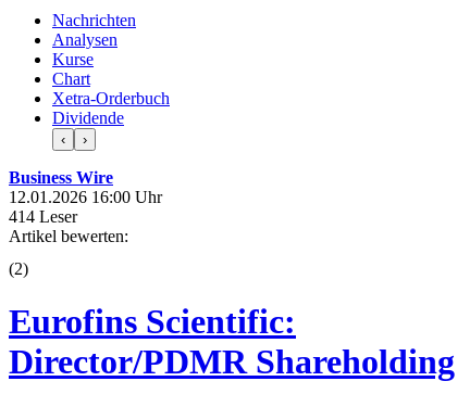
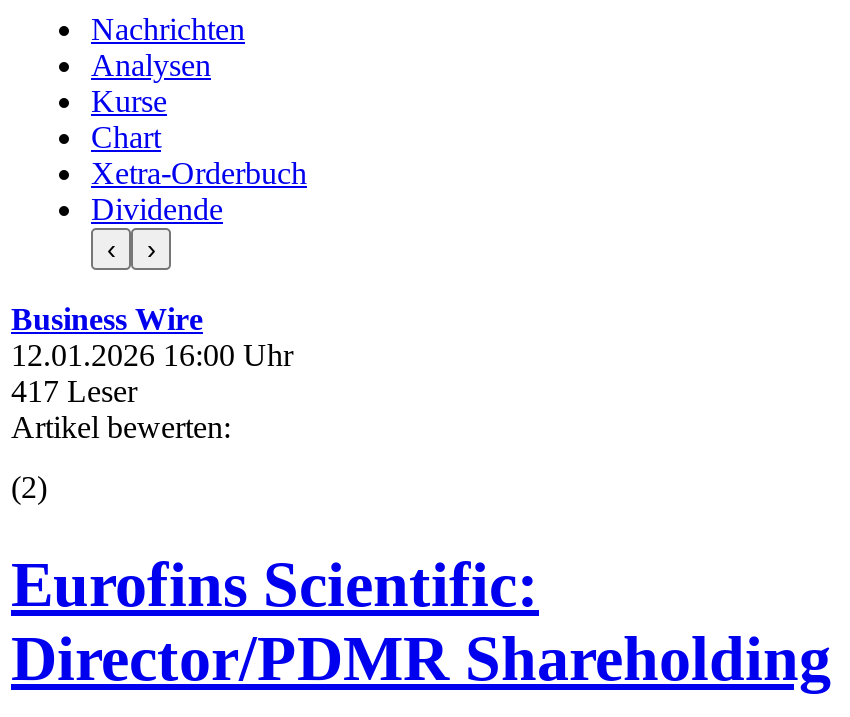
[9,207,77,226] 414 Leser -> [11,374,137,408] 417 Leser

